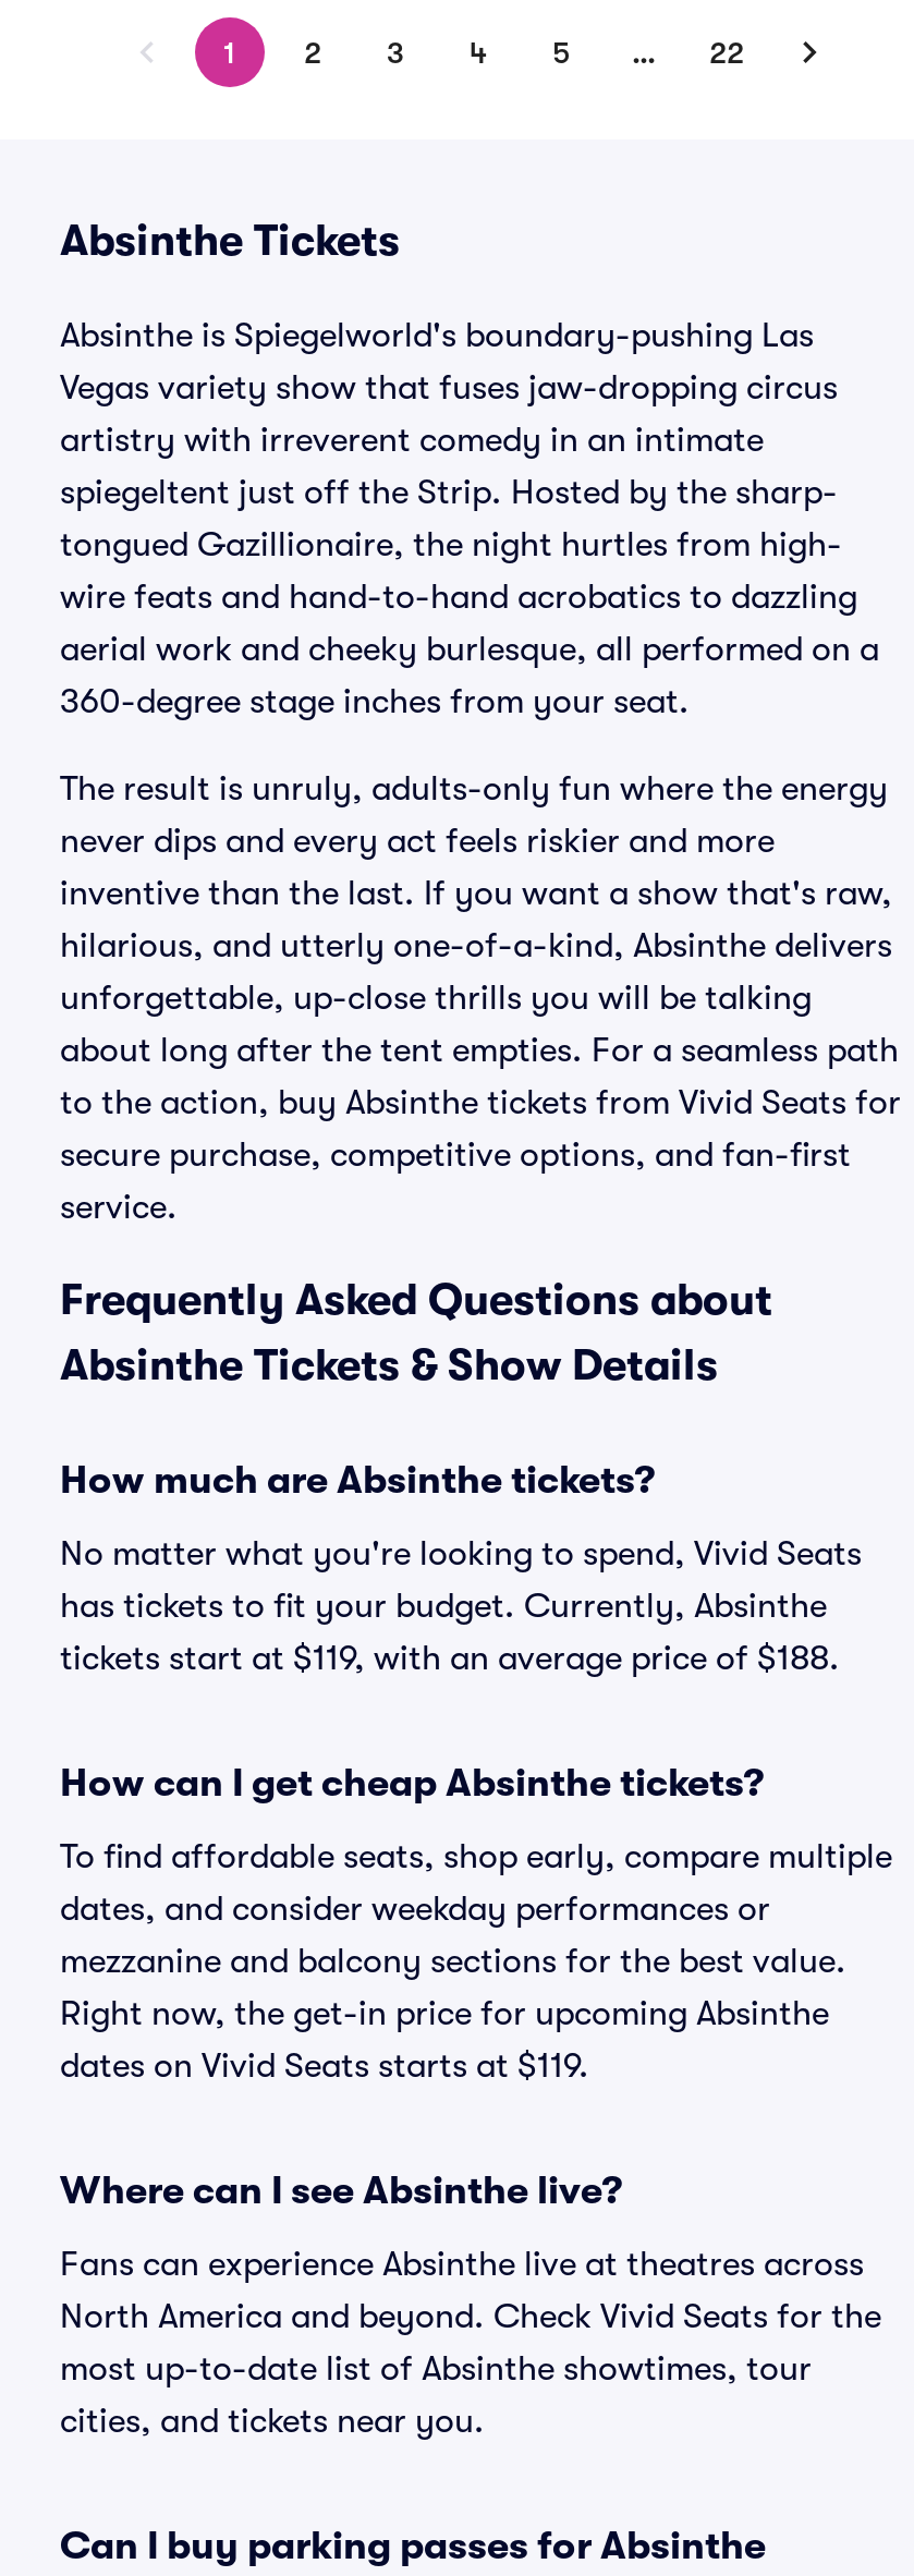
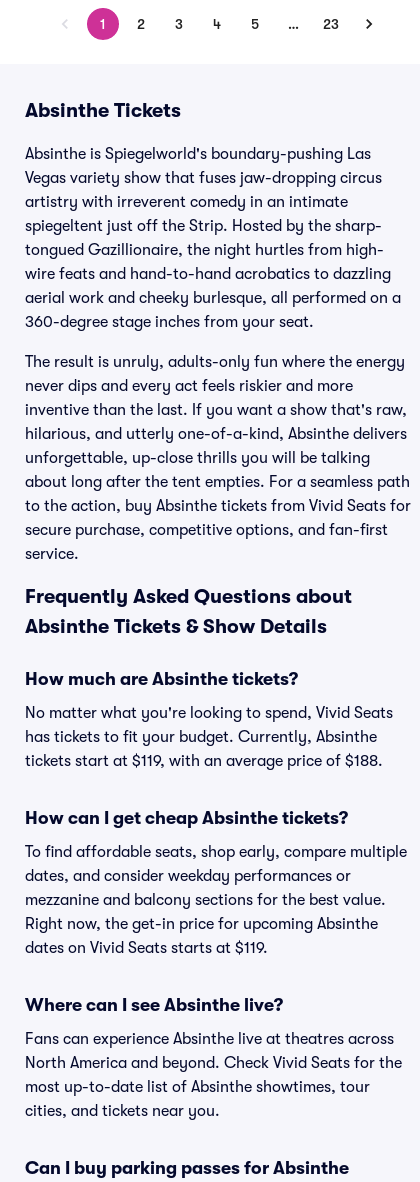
[709,35,744,70] 22 -> [323,16,339,32] 23

